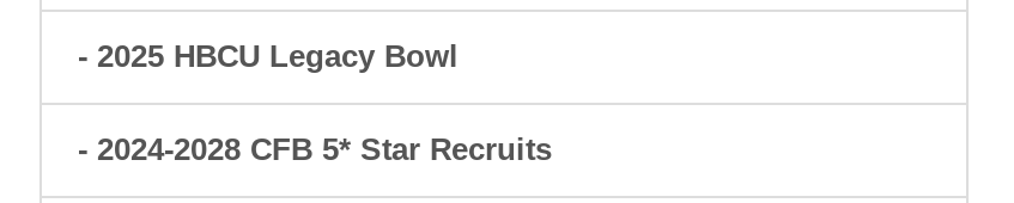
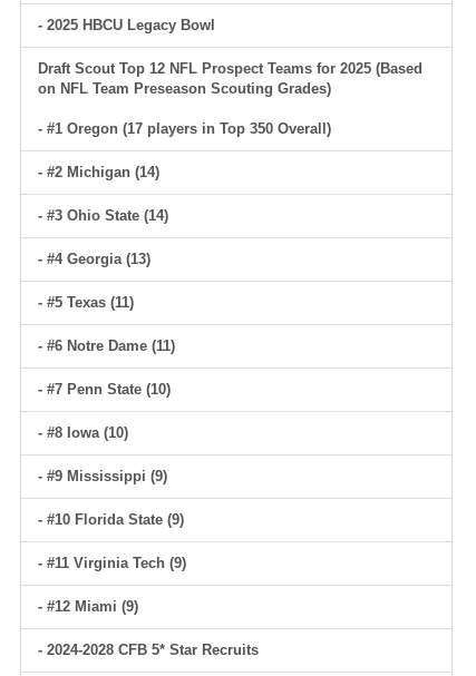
none -> [38,60,422,615] Draft Scout Top 12 NFL Prospect Teams for 2025 (Based | on NFL Team Preseason Scouting Grades) | - #1 Oregon (17 players in Top 350 Overall) | - #2 Michigan (14) | - #3 Ohio State (14) | - #4 Georgia (13) | - #5 Texas (11) | - #6 Notre Dame (11) | - #7 Penn State (10) | - #8 Iowa (10) | - #9 Mississippi (9) | - #10 Florida State (9) | - #11 Virginia Tech (9) | - #12 Miami (9)

